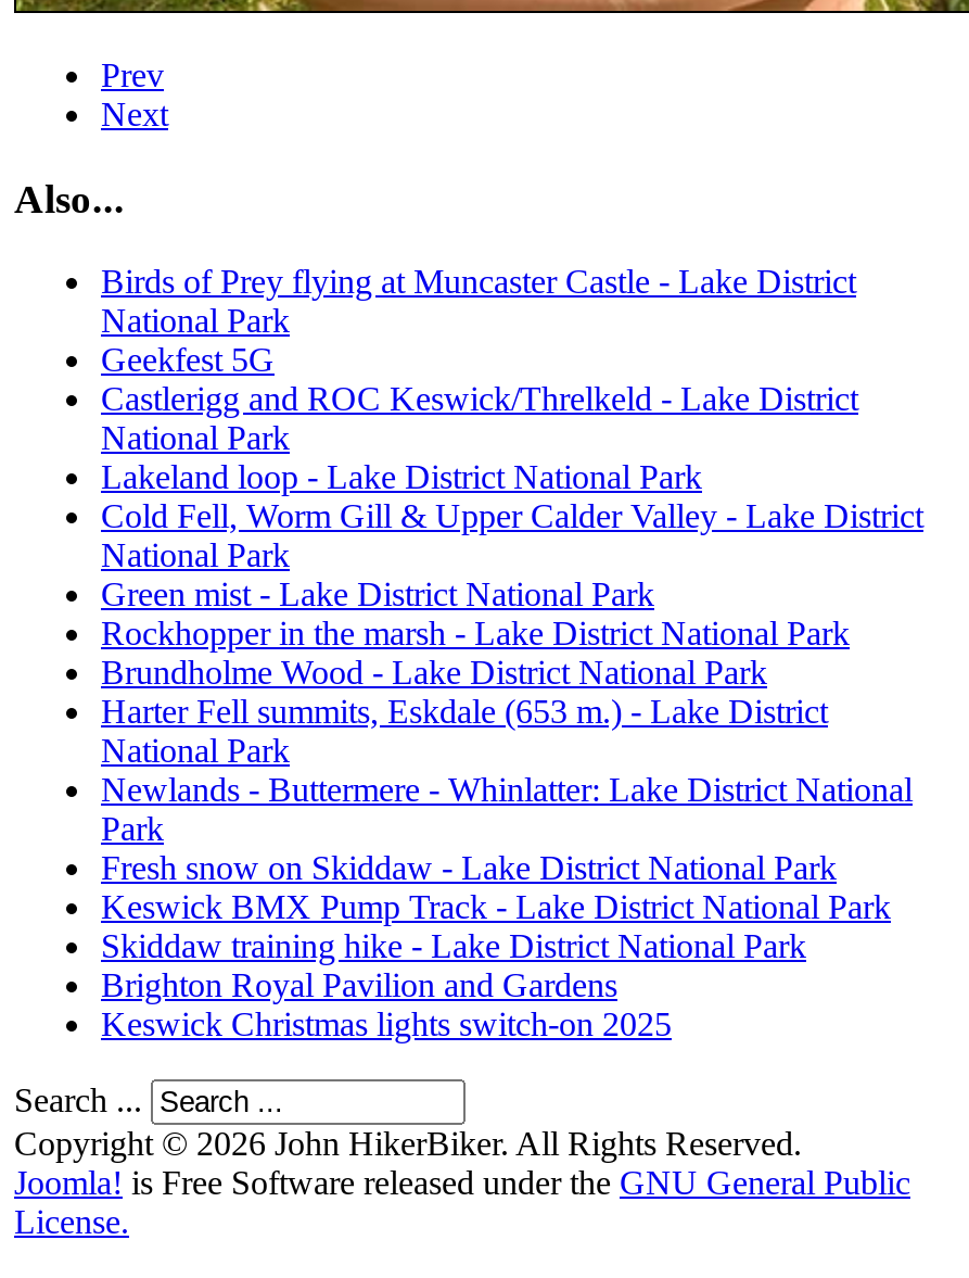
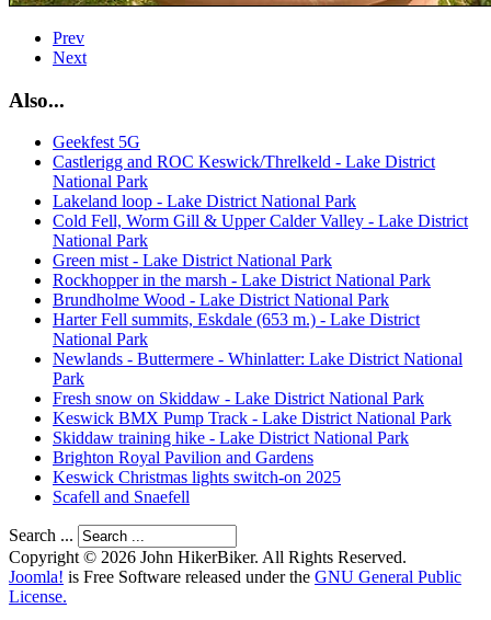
[101,263,856,339] Birds of Prey flying at Muncaster Castle - Lake District | National Park -> none
moved [101,341,923,1043] -> [53,133,468,487]: Geekfest 5G | Castlerigg and ROC Keswick/Threlkeld - Lake District | National Park | ... | Brighton Royal Pavilion and Gardens | Keswick Christmas lights switch-on 2025
none -> [53,488,190,506] Scafell and Snaefell

